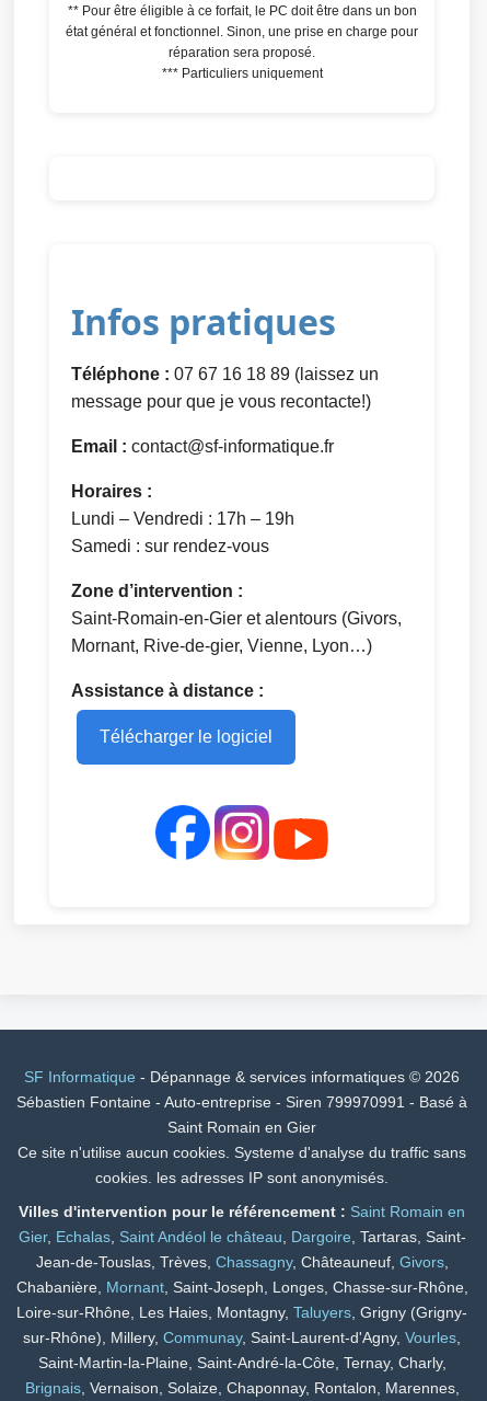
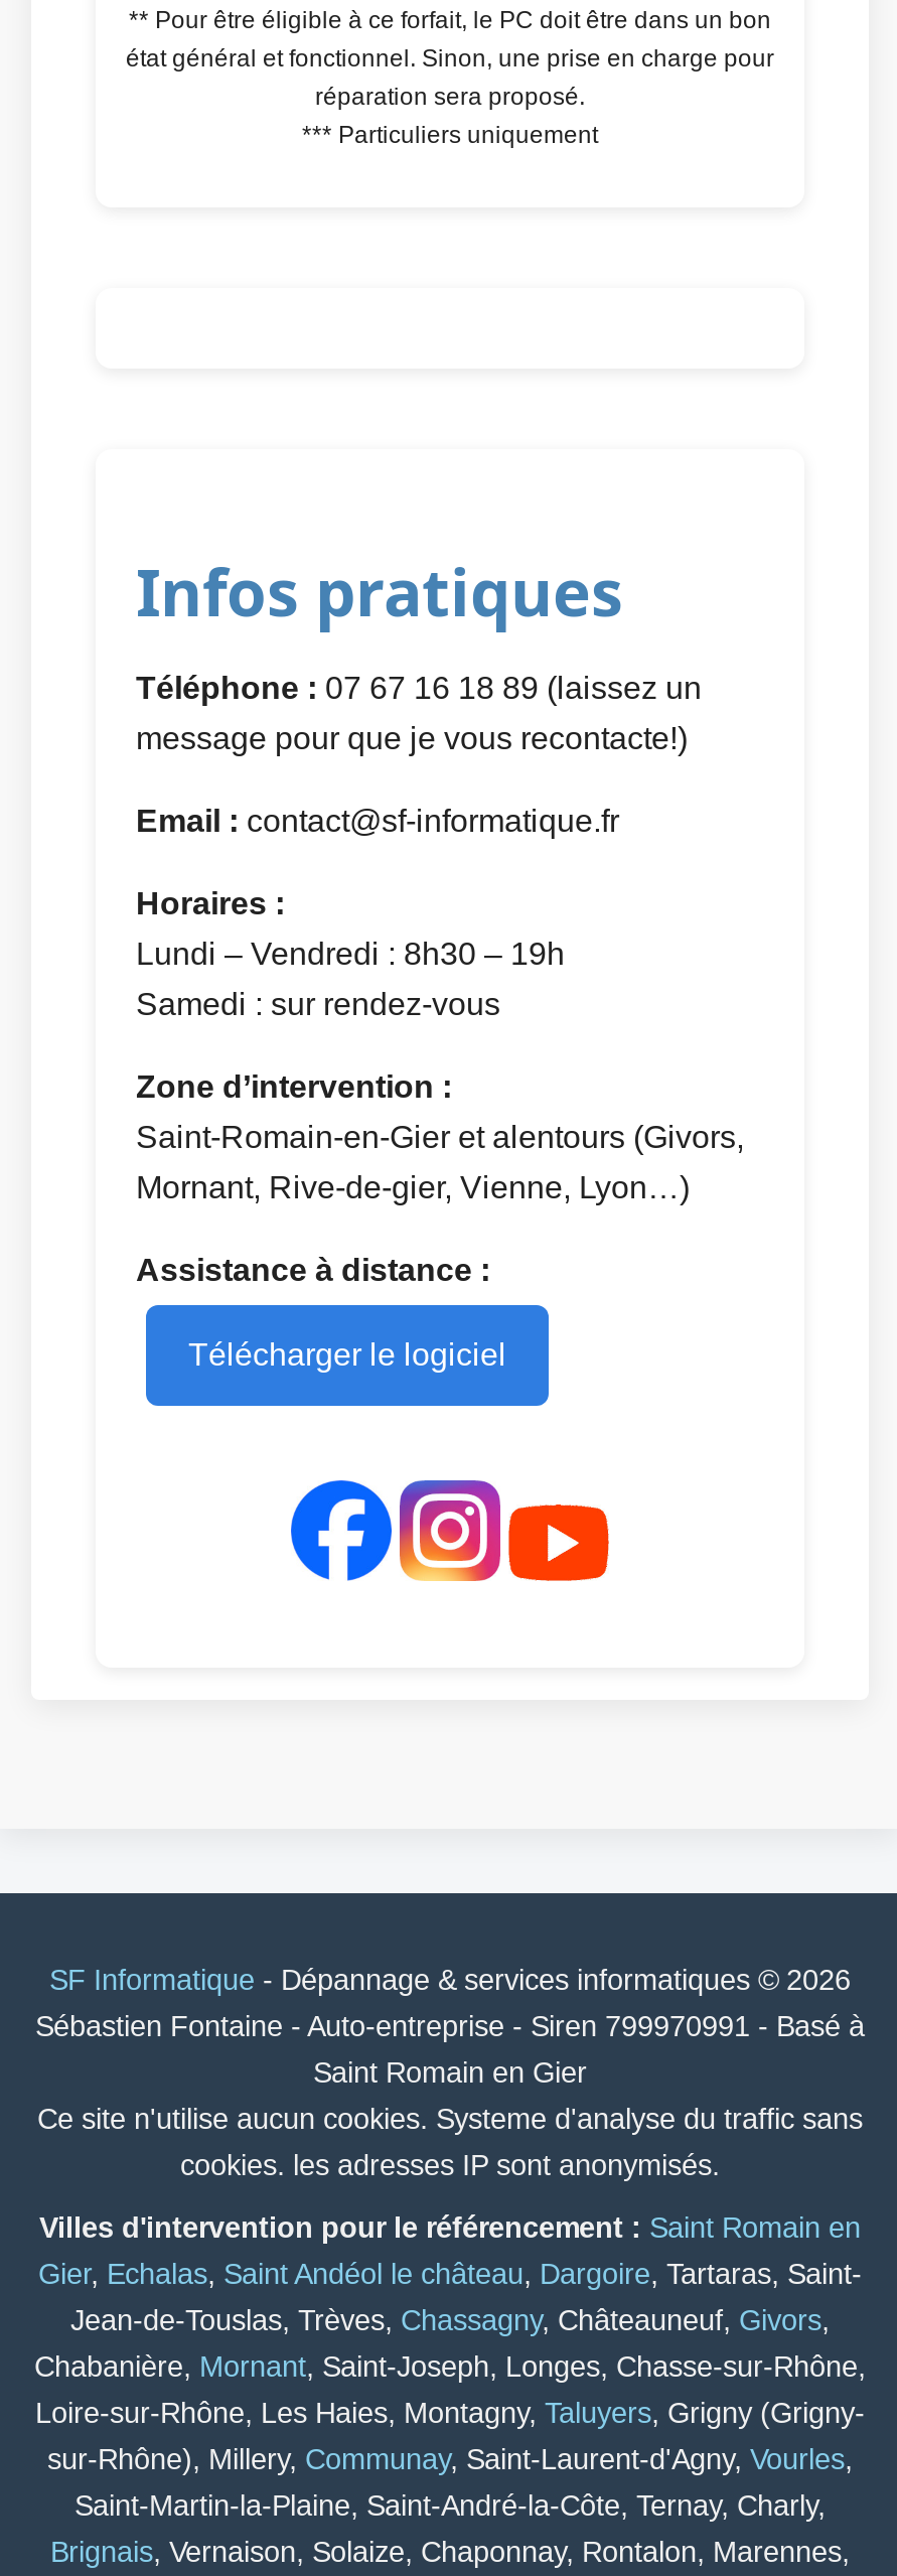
[71,509,294,528] Lundi – Vendredi : 17h – 19h -> [136,936,565,971] Lundi – Vendredi : 8h30 – 19h

